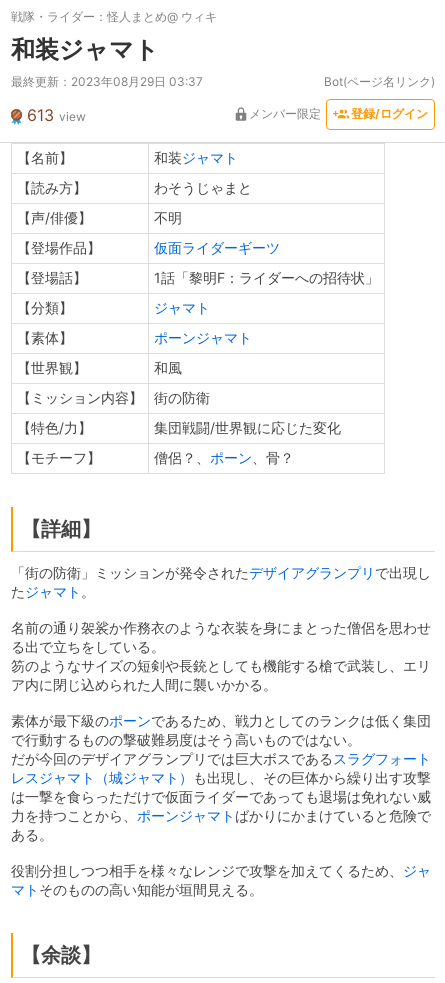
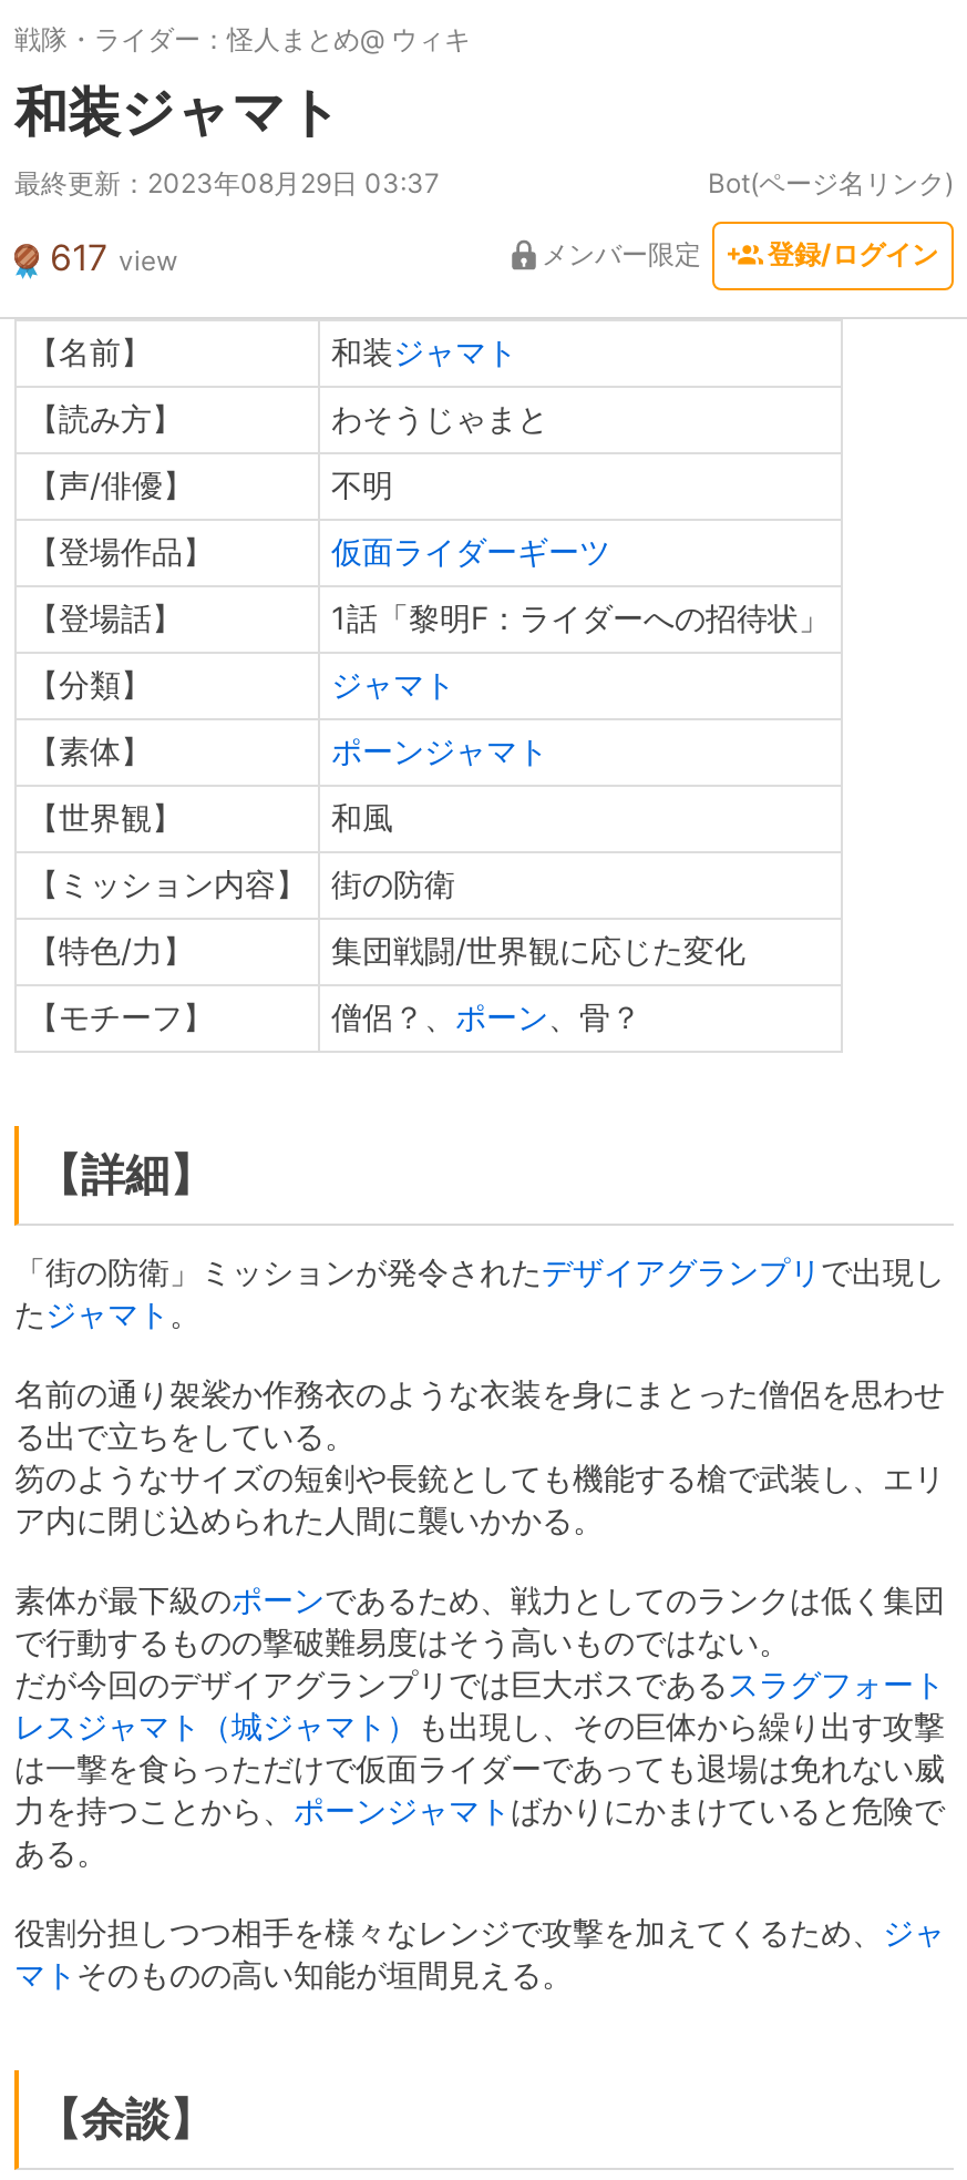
[27,104,86,124] 613 view -> [50,234,178,278] 617 view

